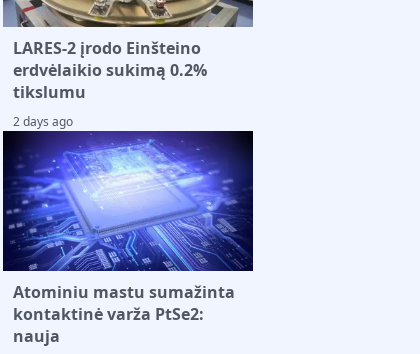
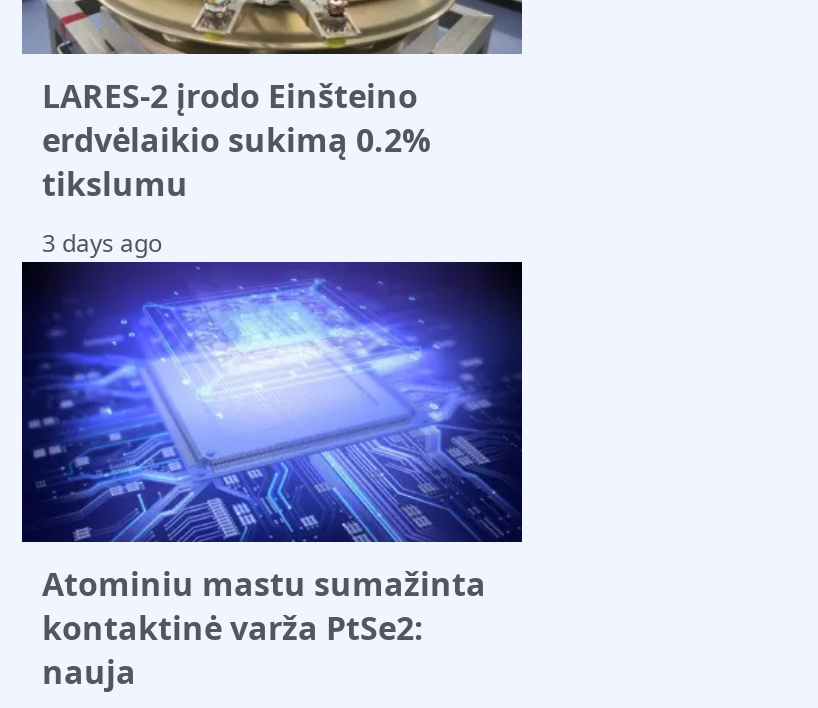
[13,113,73,130] 2 days ago -> [42,226,162,260] 3 days ago

